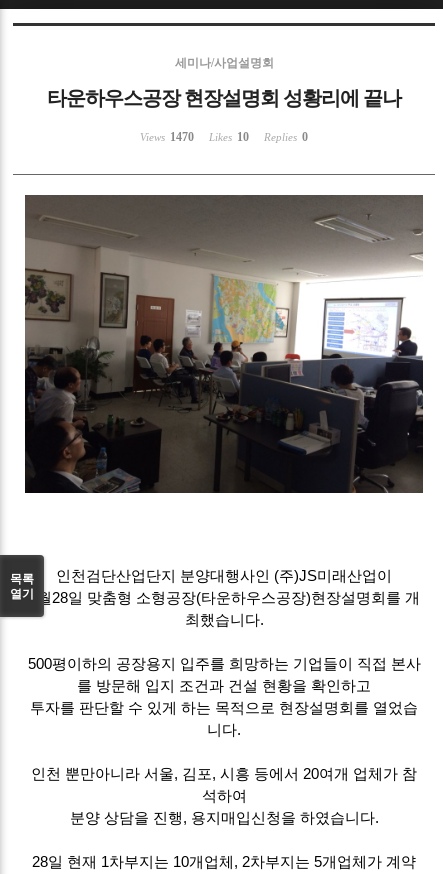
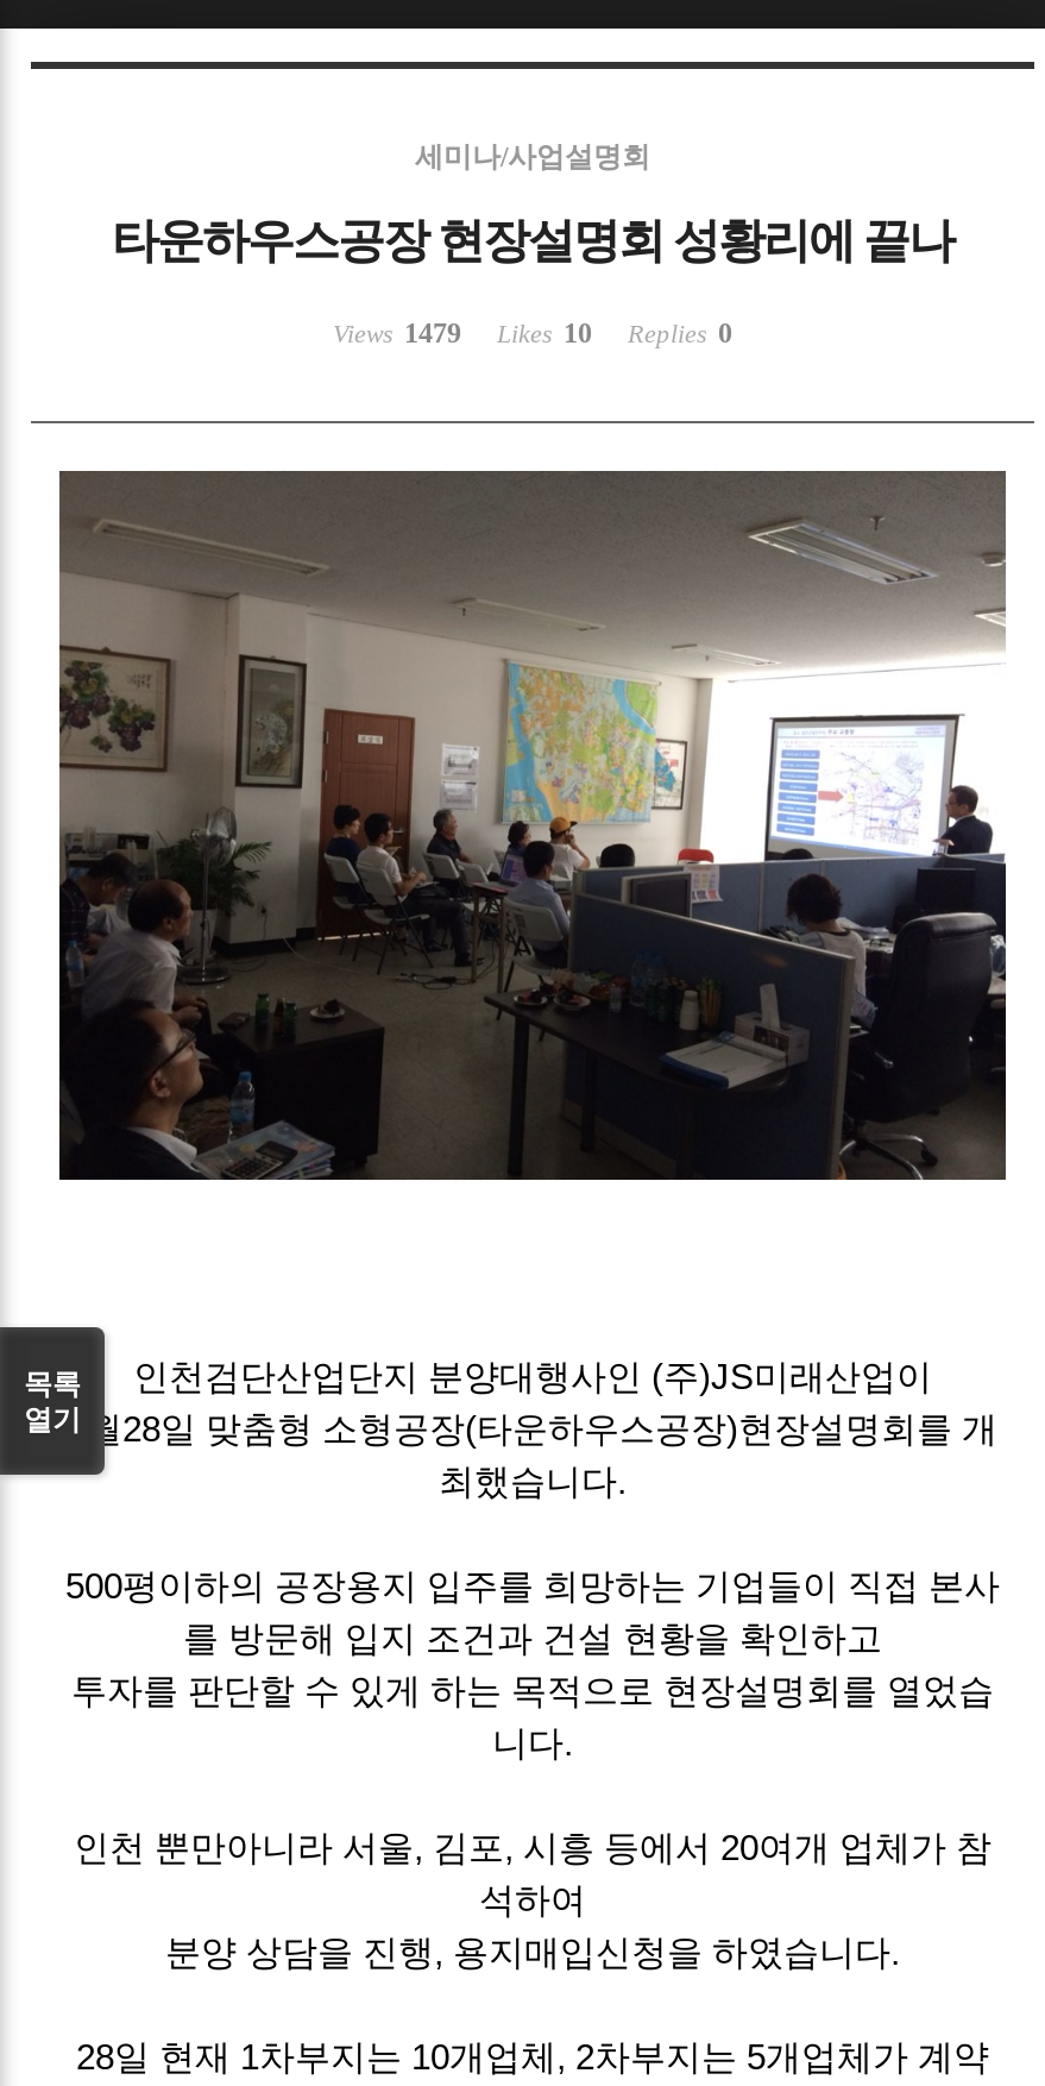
[140,130,308,144] Views 1470 Likes 10 Replies 0 -> [333,316,732,349] Views 1479 Likes 10 Replies 0

